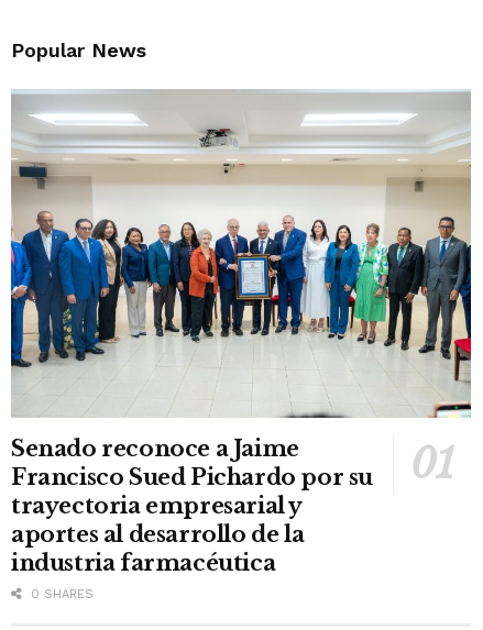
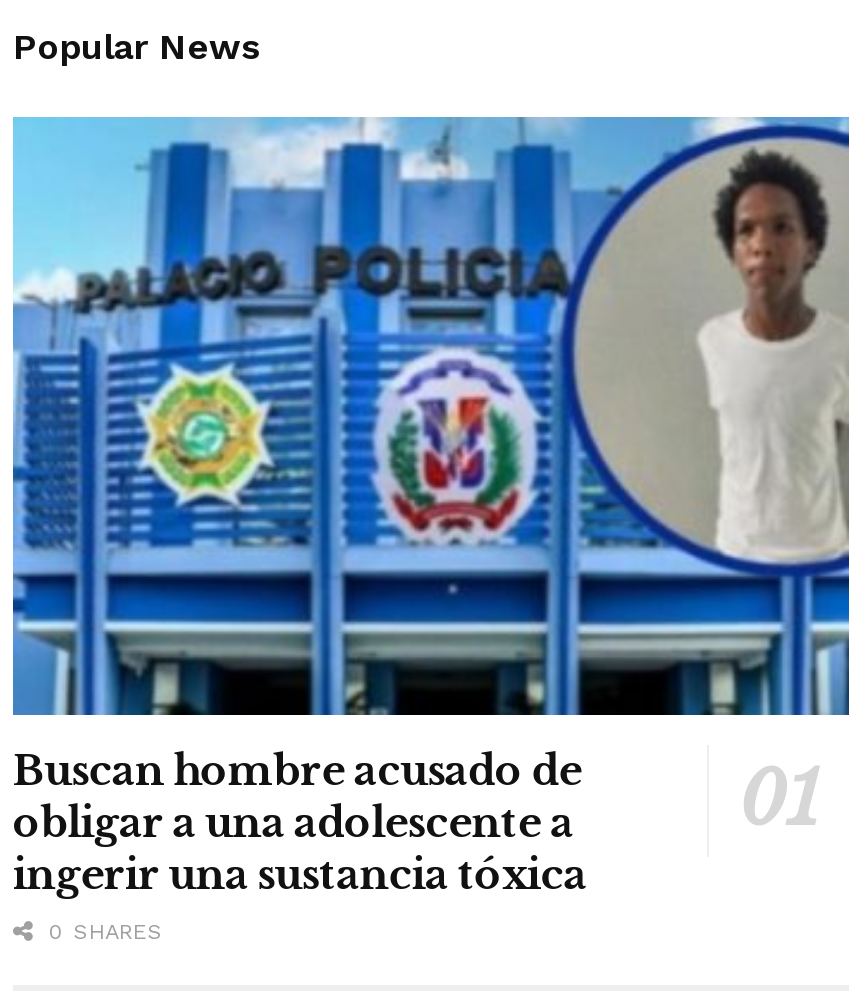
[10,89,472,576] [image] | Senado reconoce a Jaime | Francisco Sued Pichardo por su | trayectoria empresarial y | aportes al desarrollo de la | industria farmacéutica -> [11,117,851,898] [image] | Buscan hombre acusado de | obligar a una adolescente a | ingerir una sustancia tóxica

